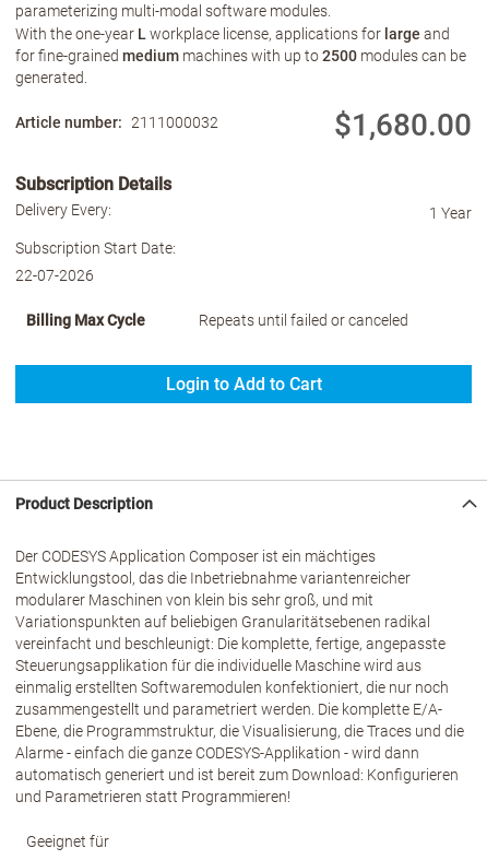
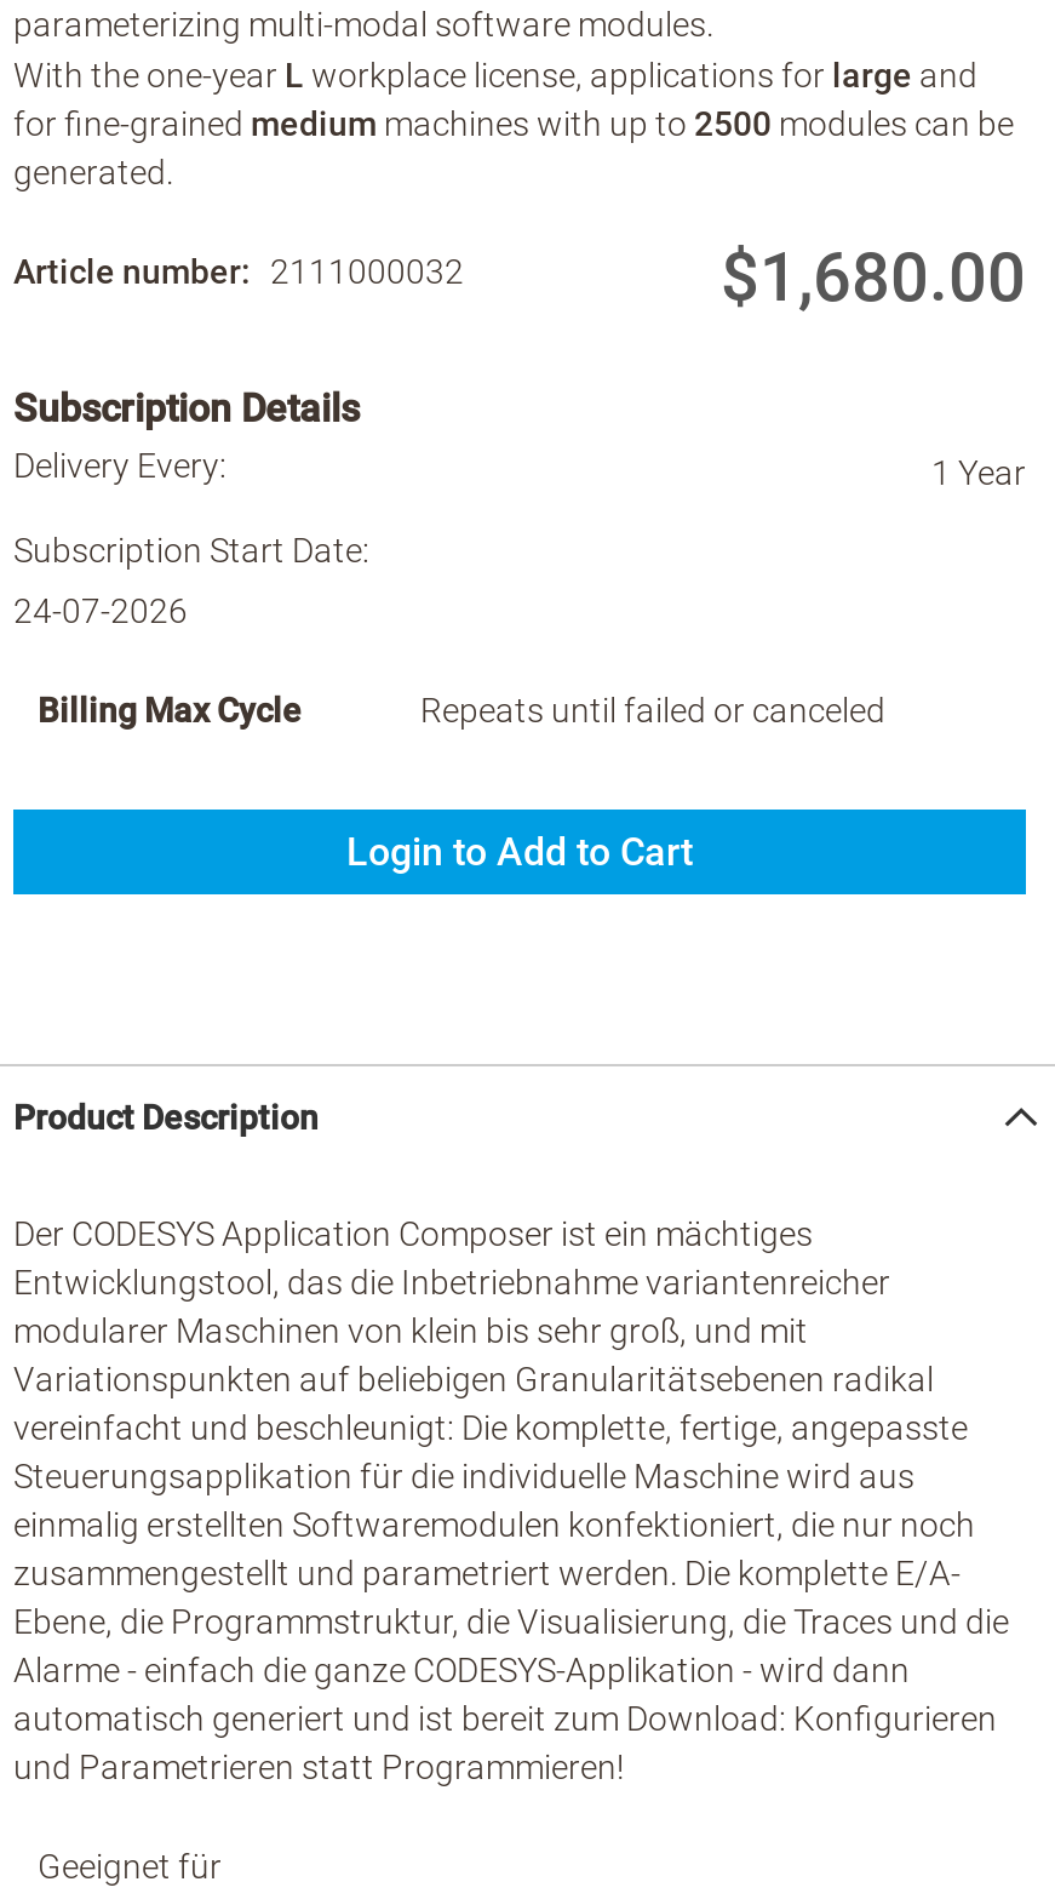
[15,267,94,284] 22-07-2026 -> [13,591,188,630] 24-07-2026

